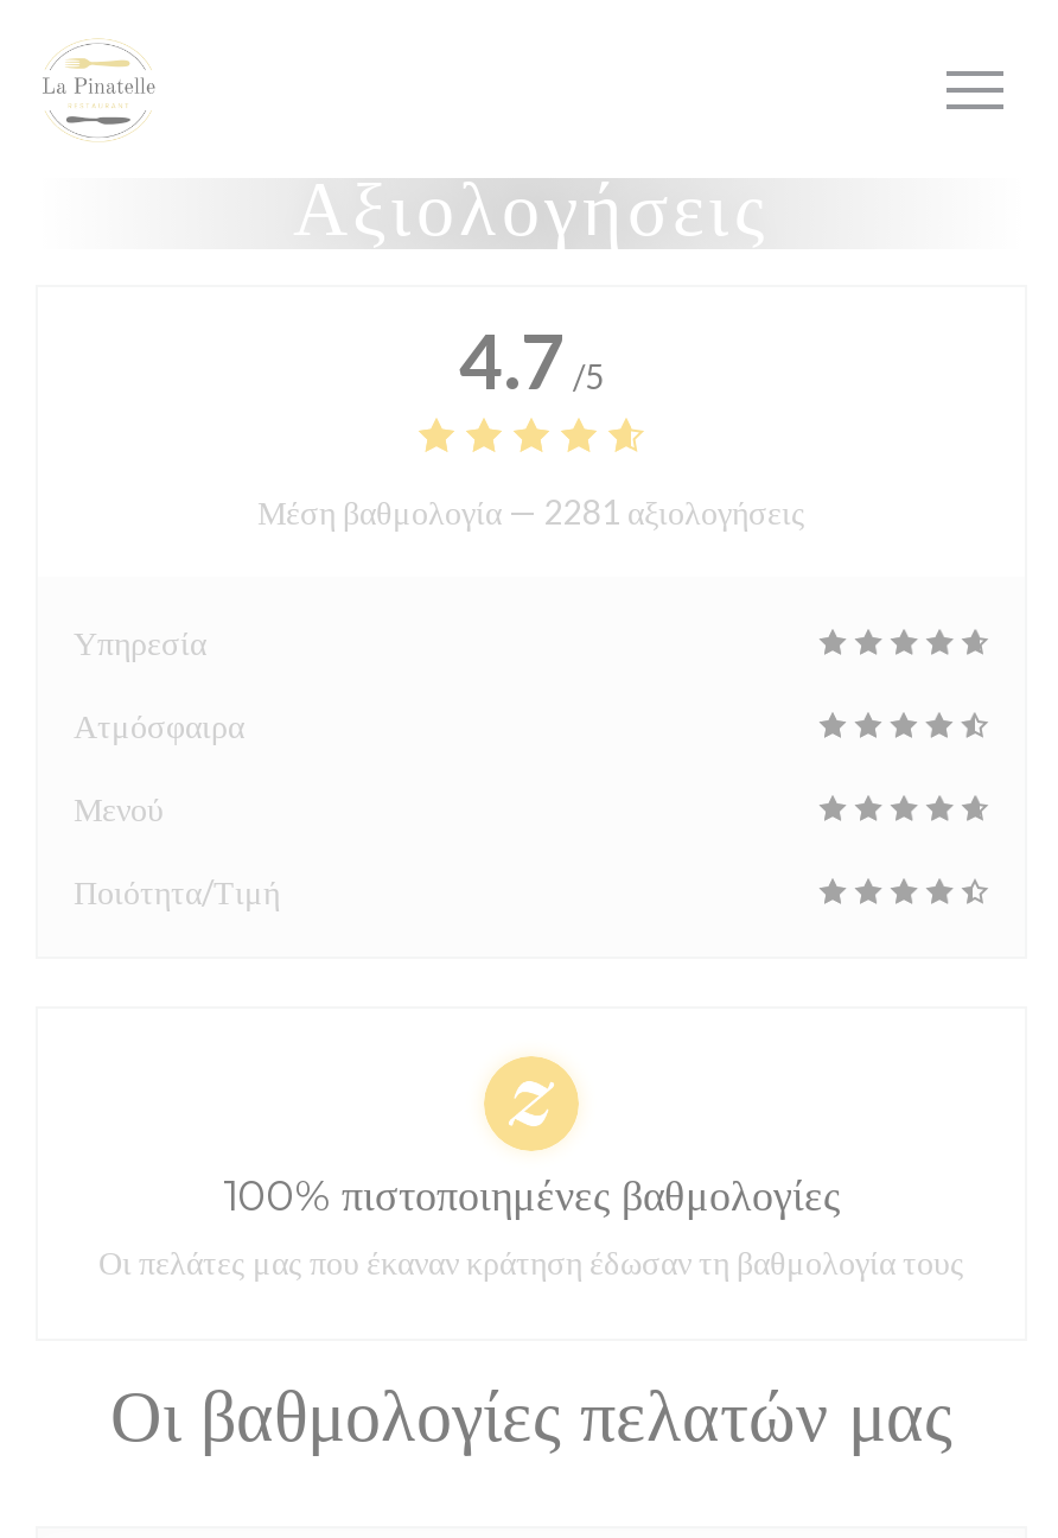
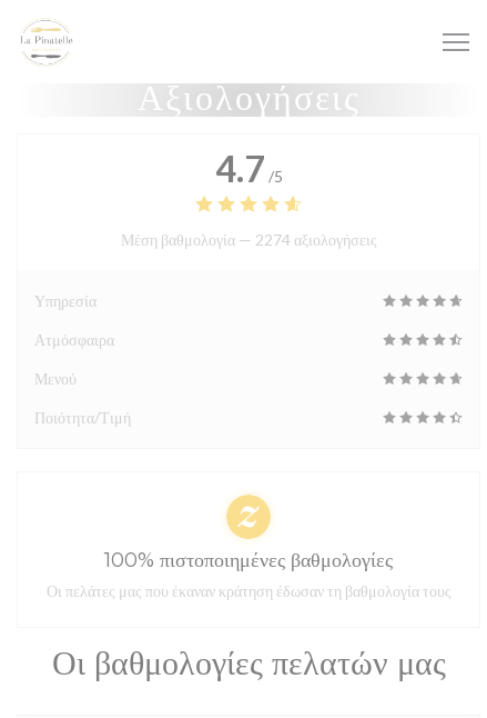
[257,491,805,532] Μέση βαθμολογία — 2281 αξιολογήσεις -> [120,230,377,249] Μέση βαθμολογία — 2274 αξιολογήσεις

